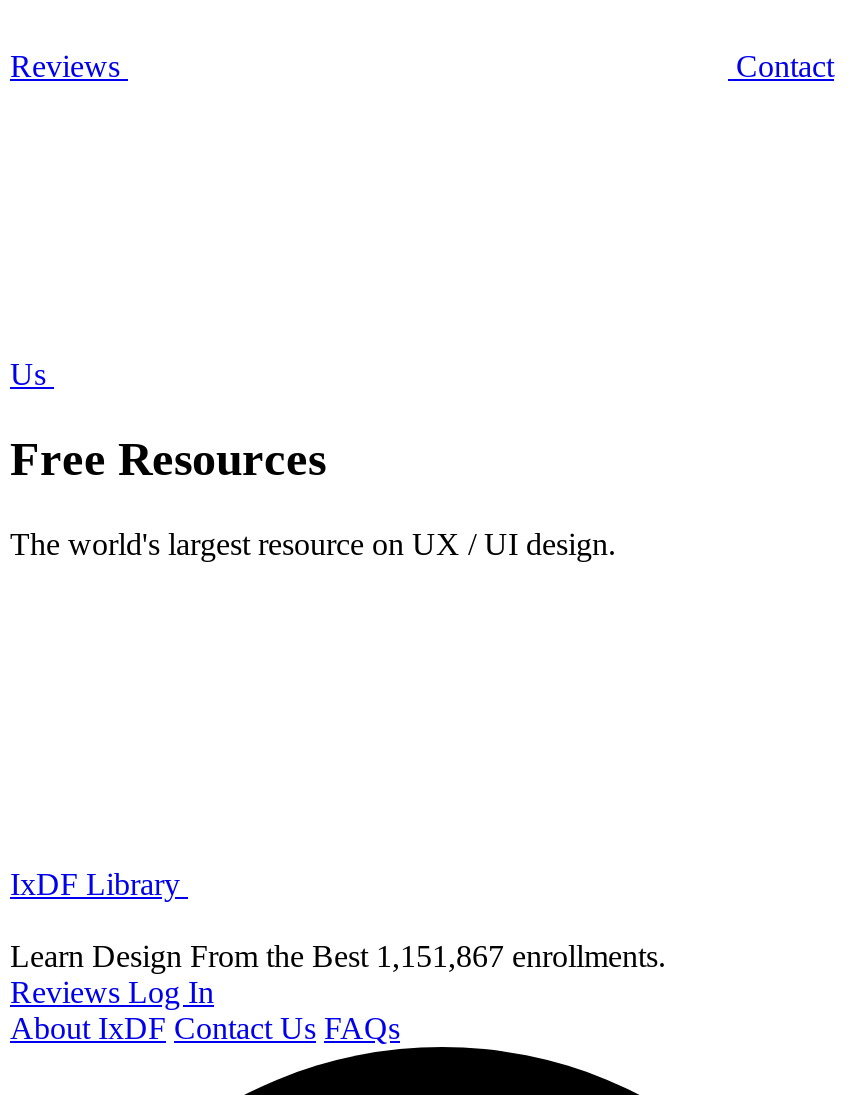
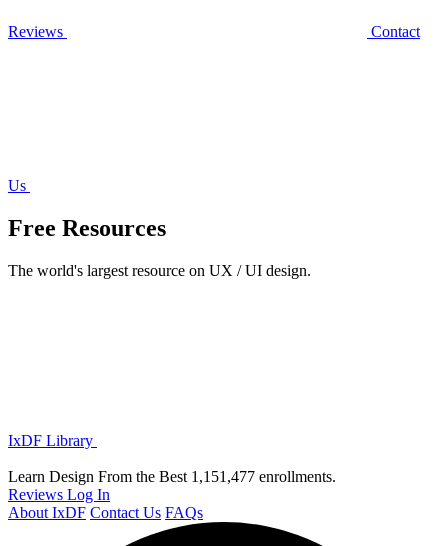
[10,938,666,972] Learn Design From the Best 1,151,867 enrollments. -> [8,468,336,485] Learn Design From the Best 1,151,477 enrollments.

